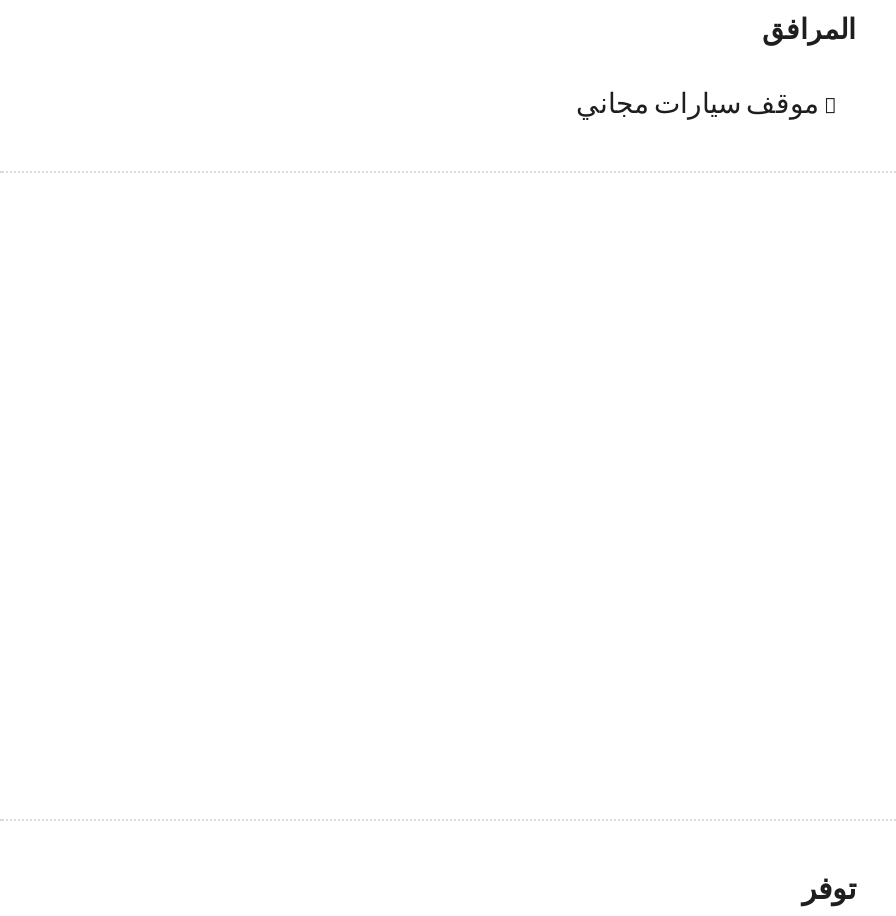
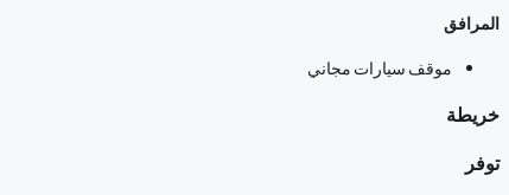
none -> [446,102,500,127] خريطة

